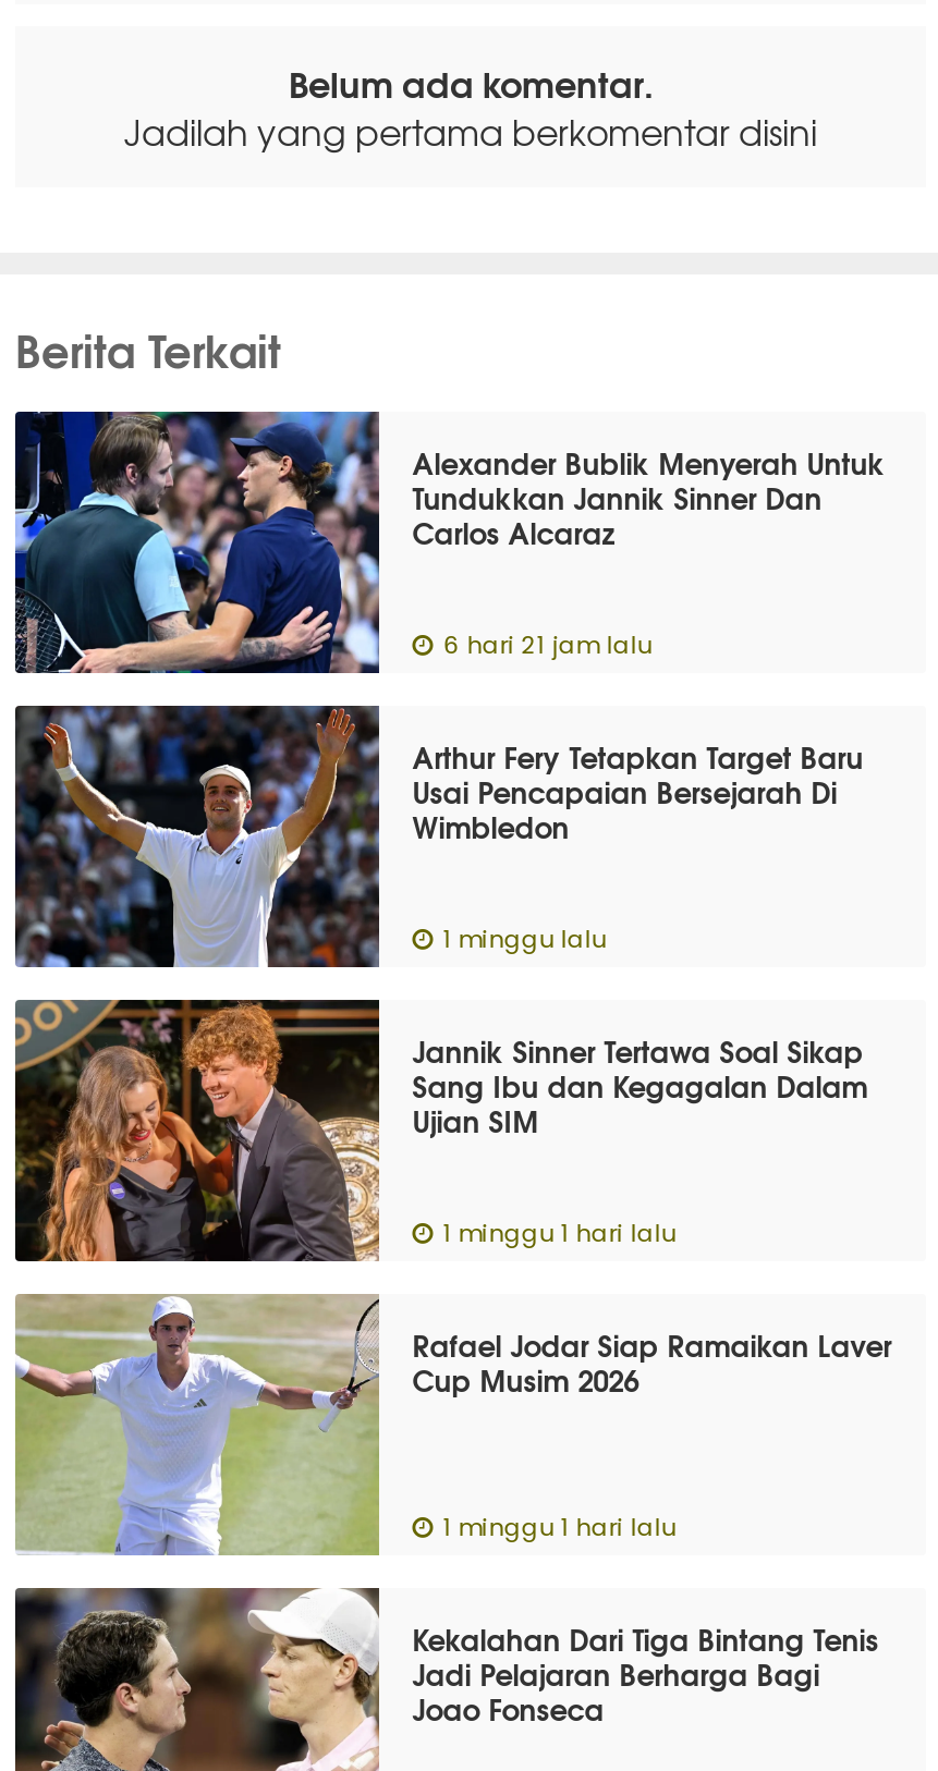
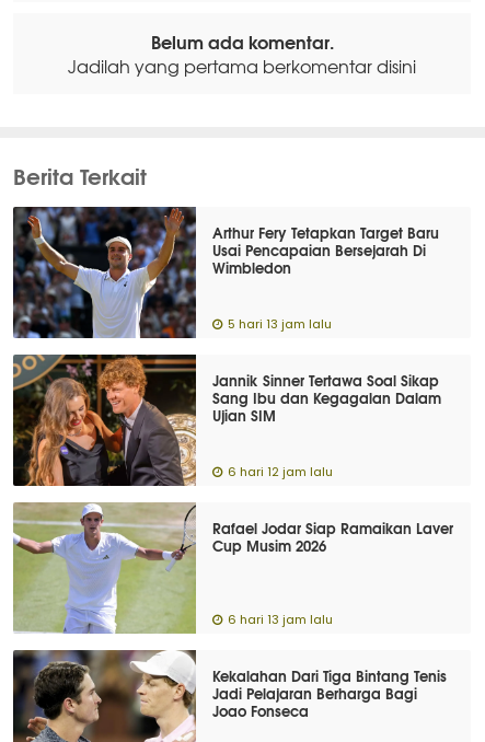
[13,410,885,675] [image] | Alexander Bublik Menyerah Untuk | Tundukkan Jannik Sinner Dan | Carlos Alcaraz | 6 hari 21 jam lalu -> none
[443,928,606,952] 1 minggu lalu -> [228,318,332,331] 5 hari 13 jam lalu
[443,1222,676,1246] 1 minggu 1 hari lalu -> [228,466,333,478] 6 hari 12 jam lalu
[443,1516,676,1540] 1 minggu 1 hari lalu -> [228,614,333,626] 6 hari 13 jam lalu

